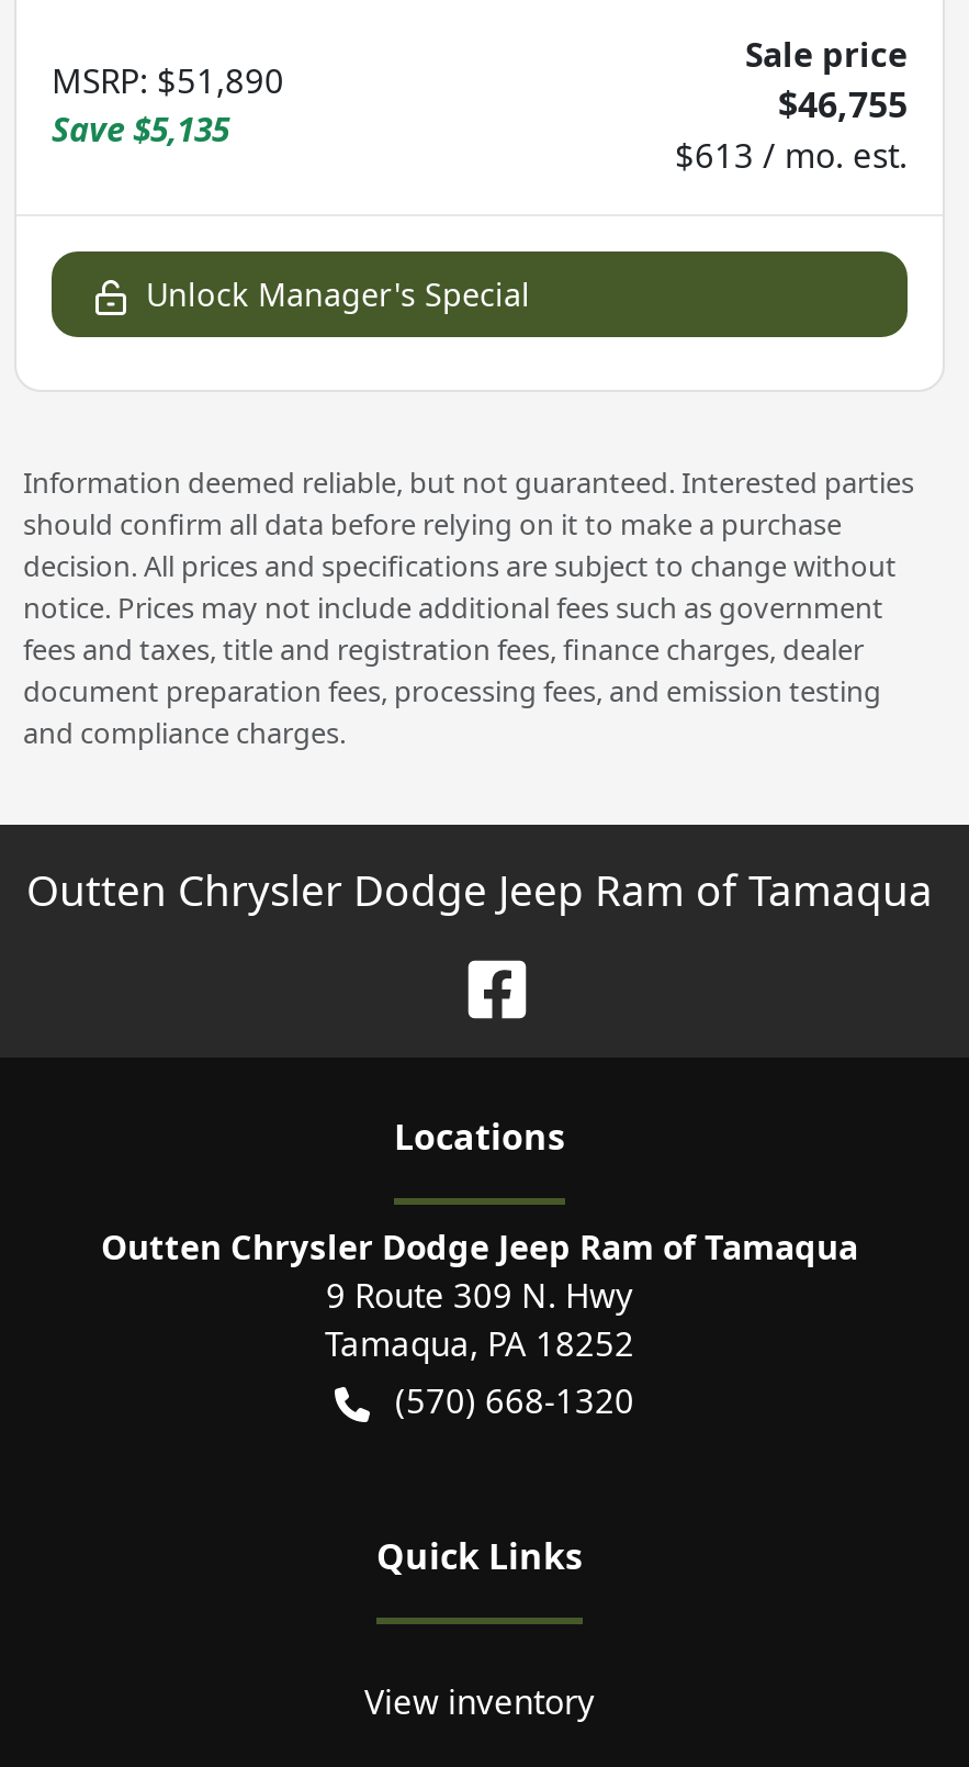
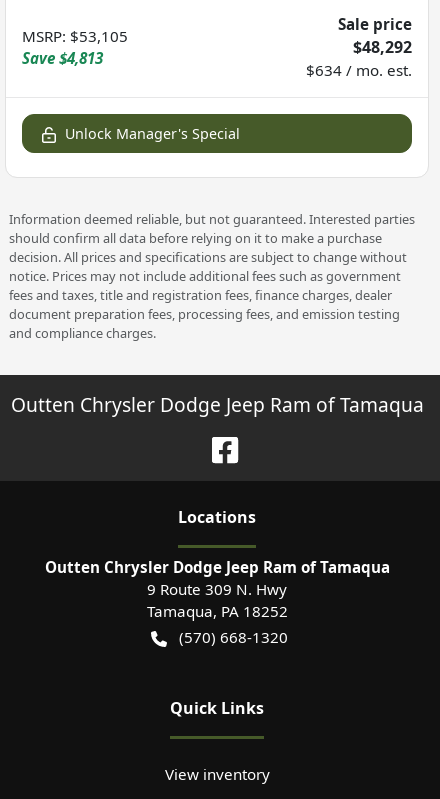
[52,57,284,101] MSRP: $51,890 -> [22,25,128,45] MSRP: $53,105
[778,79,908,127] $46,755 -> [353,35,412,57] $48,292
[52,105,229,149] Save $5,135 -> [22,47,103,67] Save $4,813
[675,132,908,176] $613 / mo. est. -> [306,59,412,79] $634 / mo. est.

